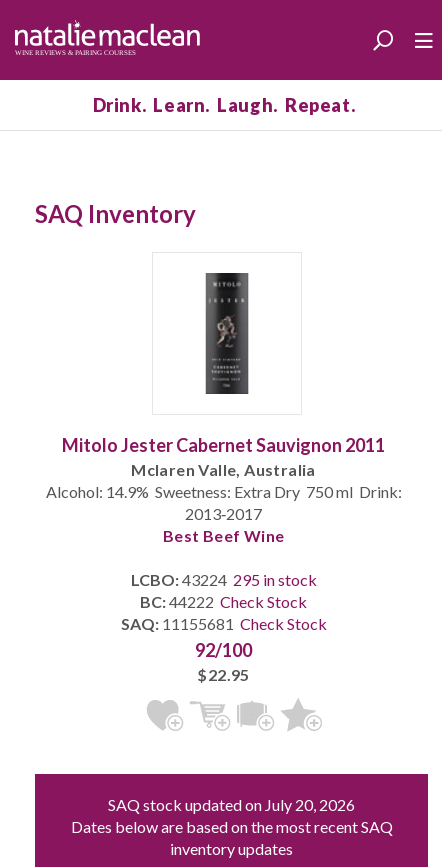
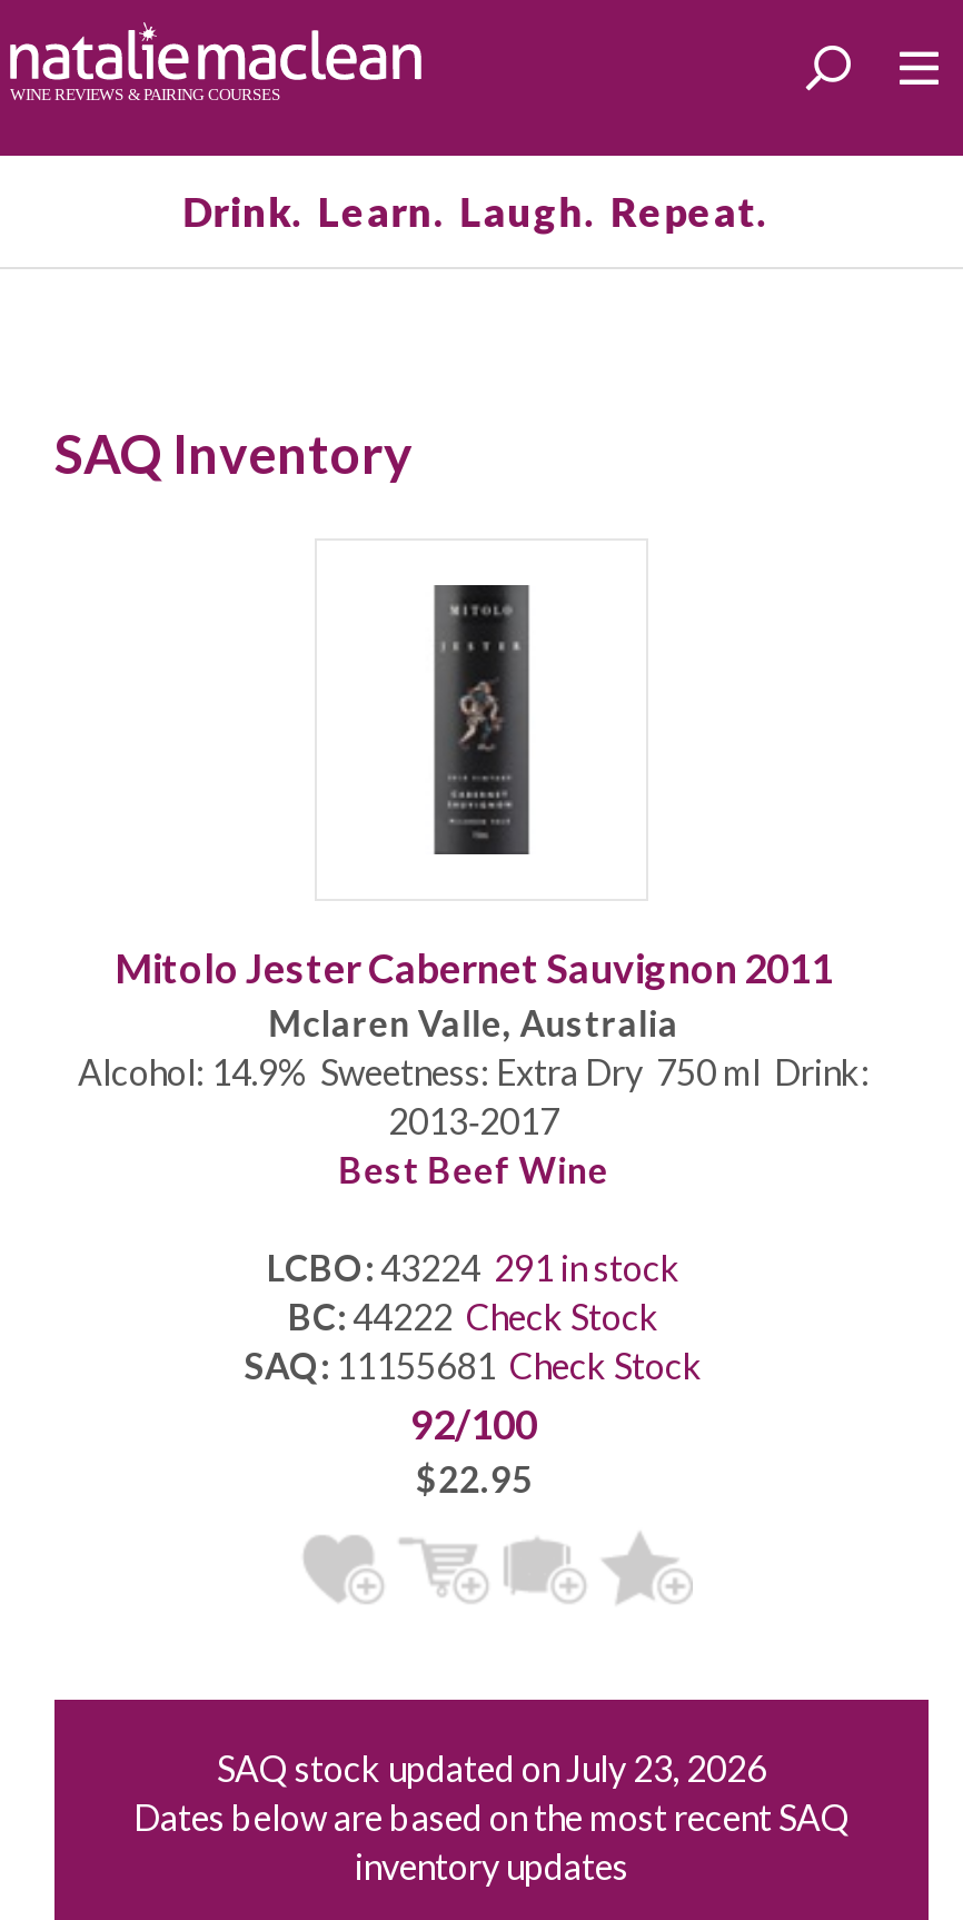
[130,570,316,589] LCBO: 43224 295 in stock -> [267,1247,681,1289] LCBO: 43224 291 in stock
[108,795,355,814] SAQ stock updated on July 20, 2026 -> [217,1747,766,1789] SAQ stock updated on July 23, 2026

